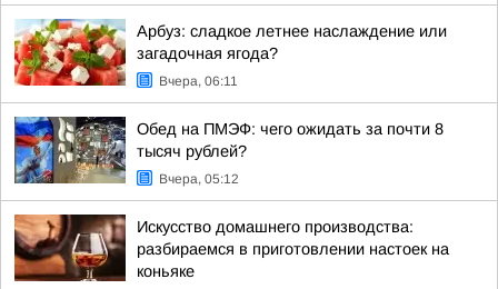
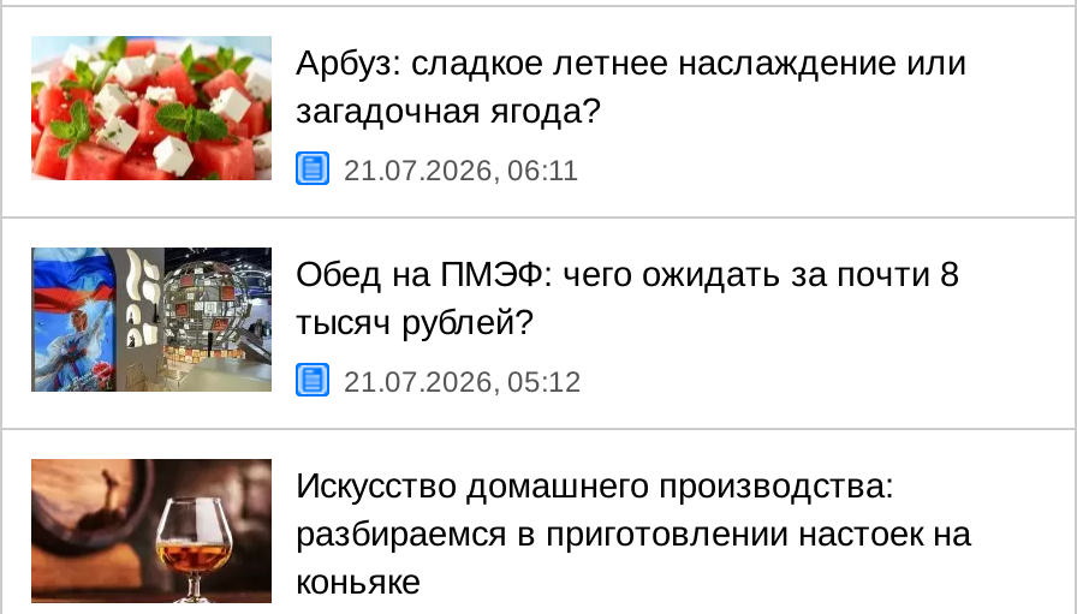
[159,73,238,89] Вчера, 06:11 -> [344,154,579,187] 21.07.2026, 06:11
[159,171,239,187] Вчера, 05:12 -> [344,365,582,399] 21.07.2026, 05:12

